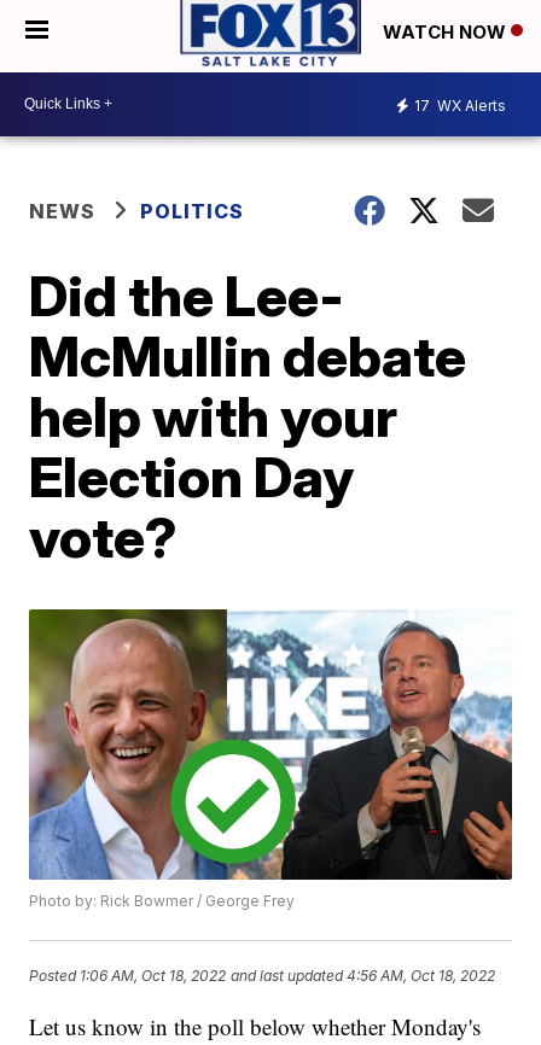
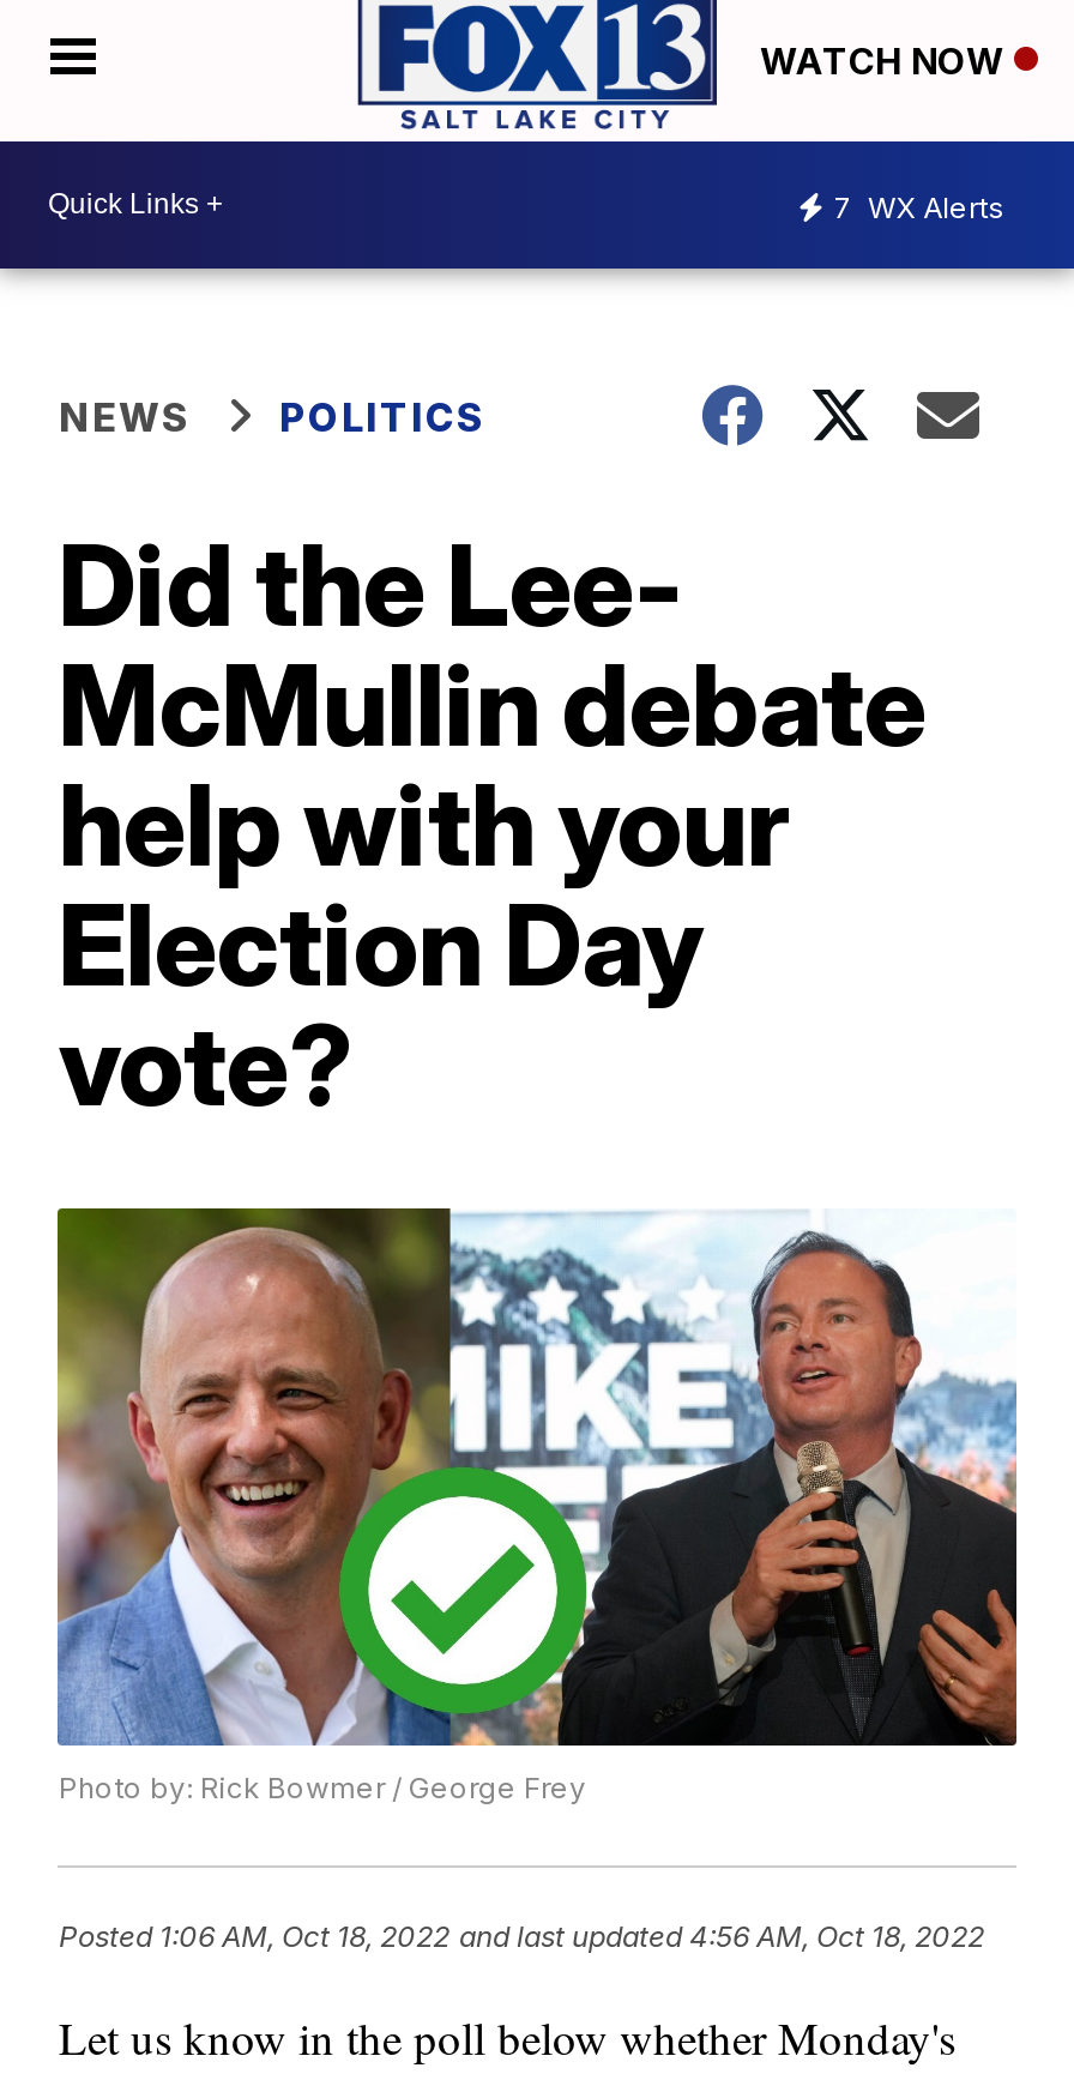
[414,97,506,115] 17 WX Alerts -> [834,190,1004,226] 7 WX Alerts

